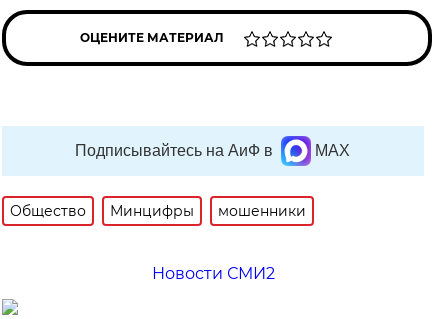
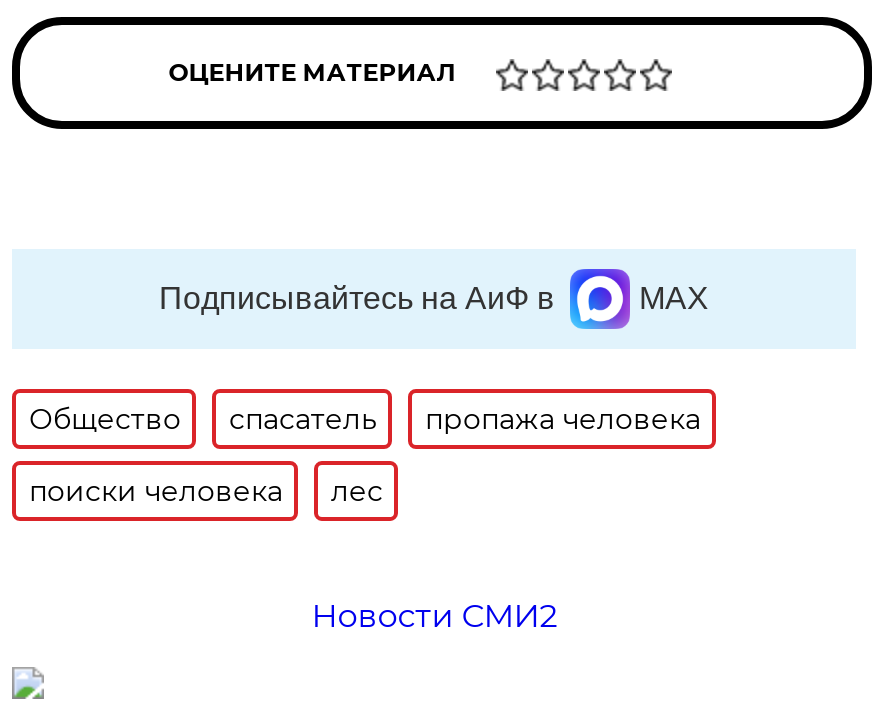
[110,202,306,220] Минцифры | мошенники -> [29,401,701,509] спасатель | пропажа человека | поиски человека | лес

